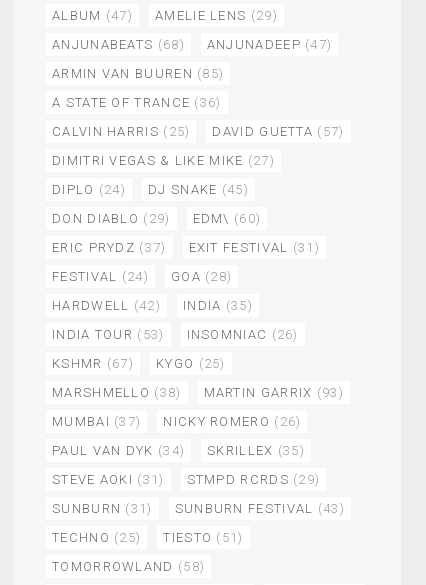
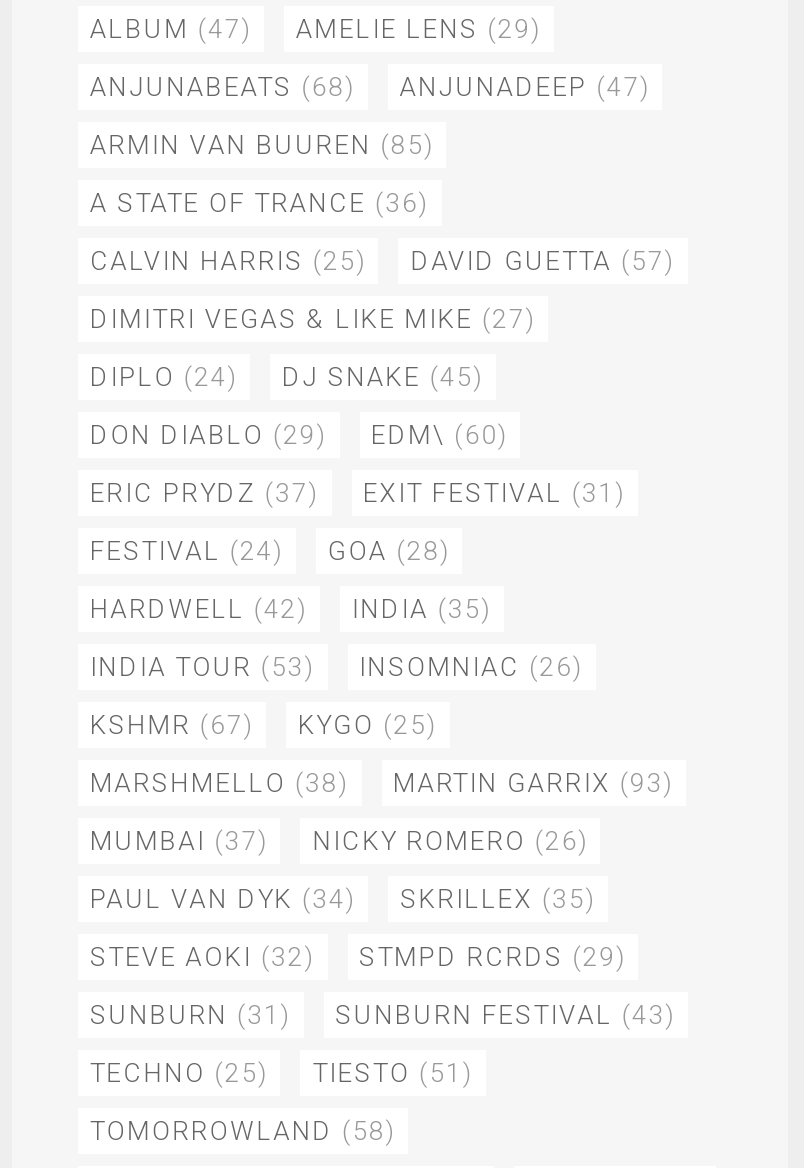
[52,472,320,487] STEVE AOKI (31) STMPD RCRDS (29) -> [90,942,627,972] STEVE AOKI (32) STMPD RCRDS (29)

